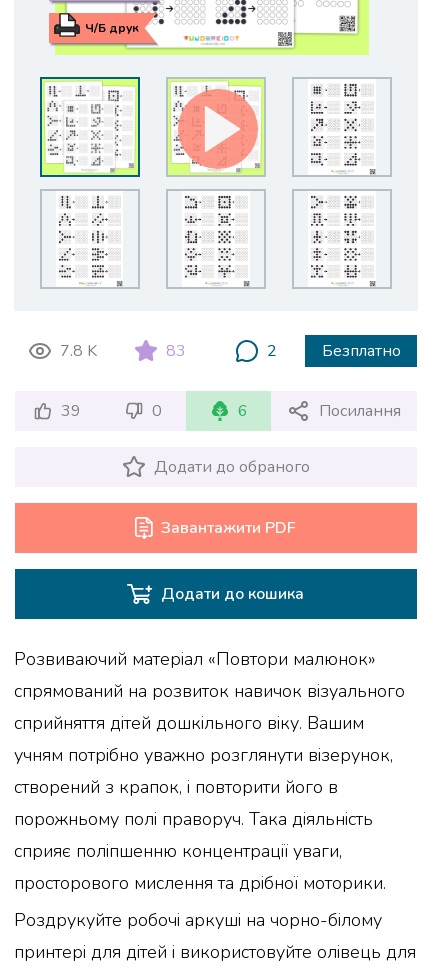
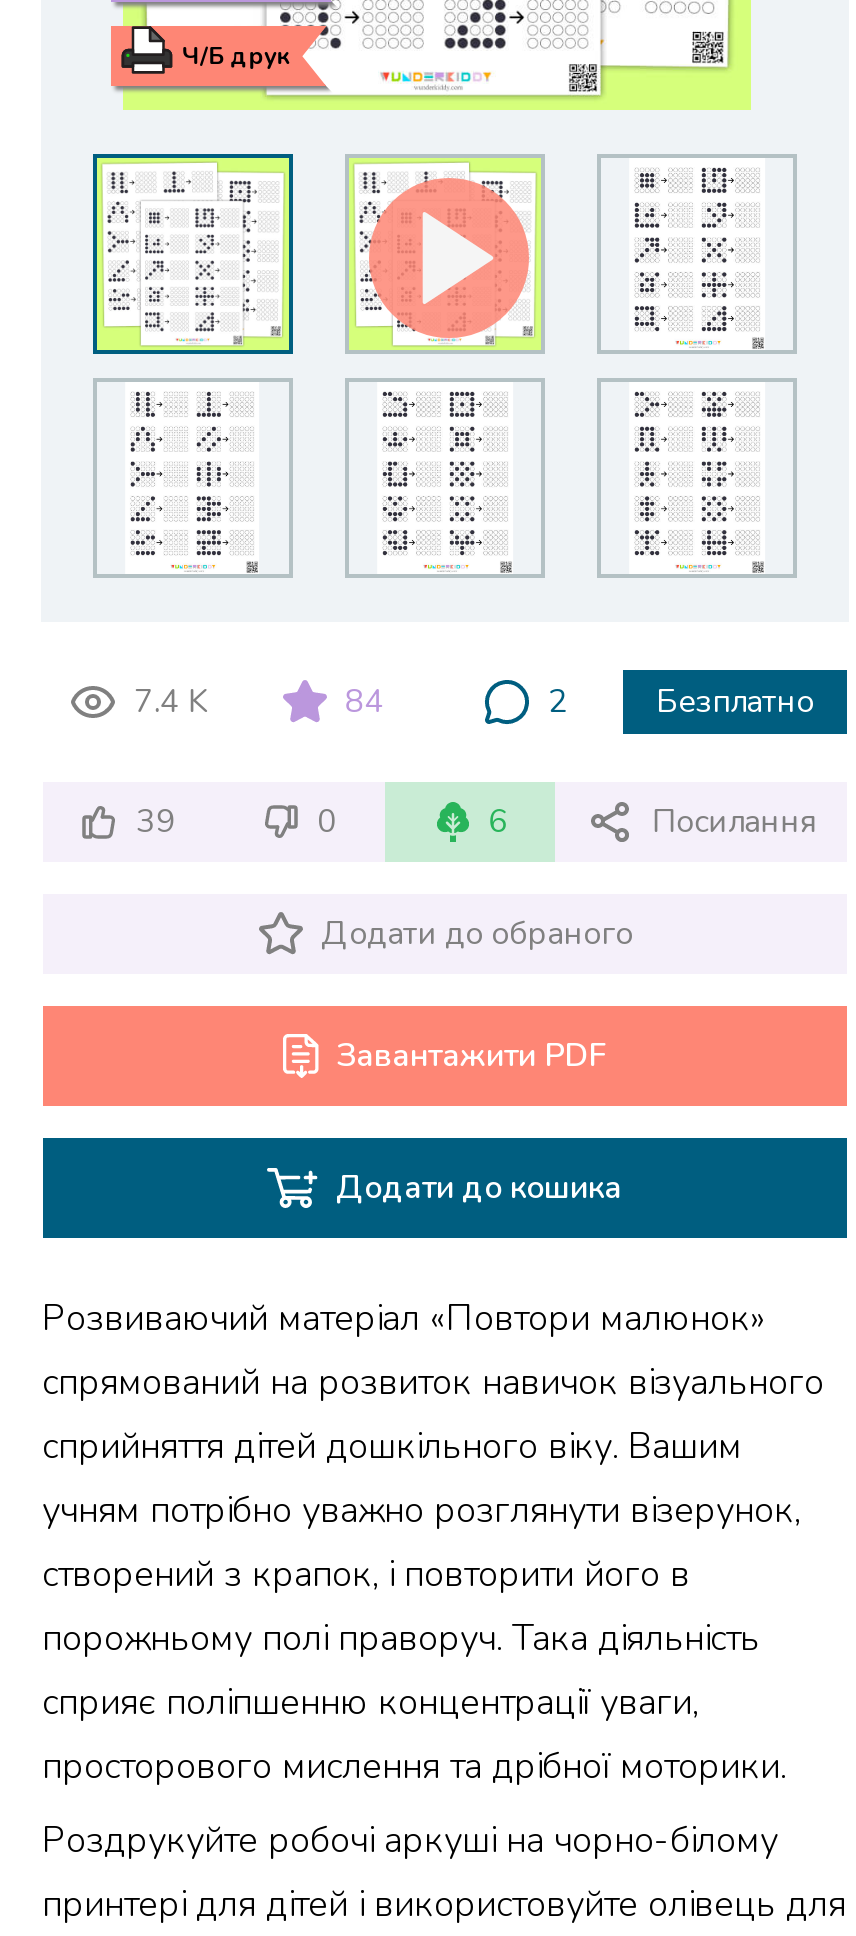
[60,340,97,362] 7.8 K -> [134,681,208,725] 7.4 K
[166,340,186,362] 83 -> [344,681,384,725] 84

